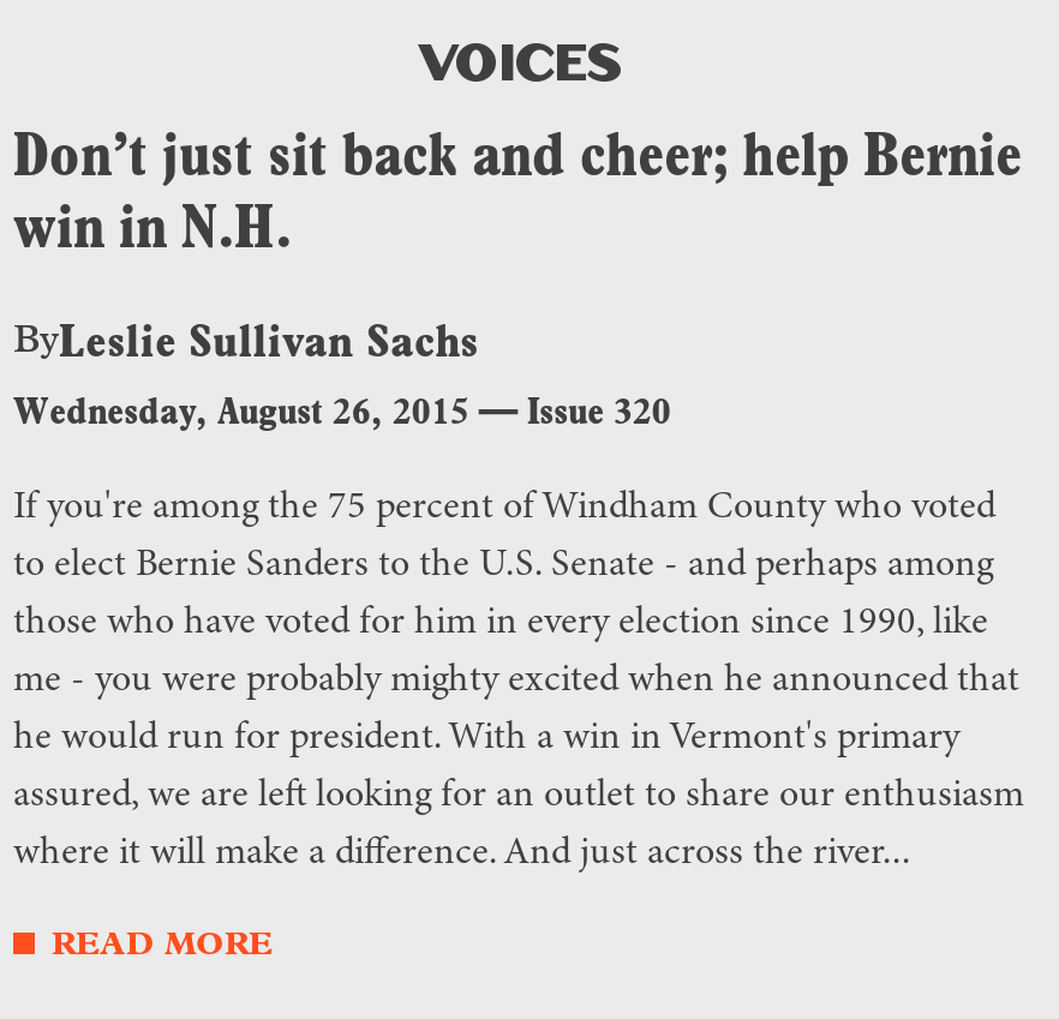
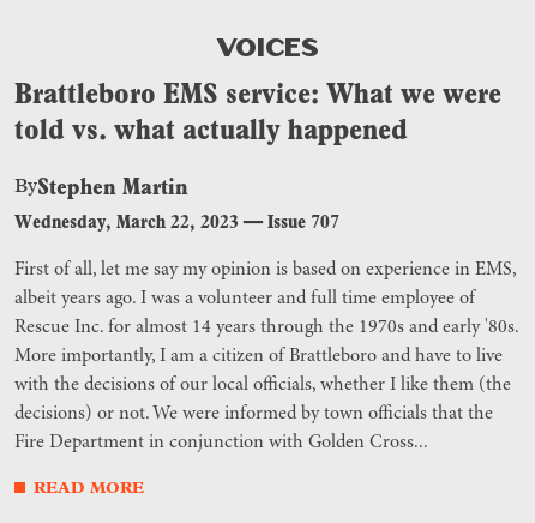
[13,120,1022,261] Don’t just sit back and cheer; help Bernie | win in N.H. -> [14,76,501,147] Brattleboro EMS service: What we were | told vs. what actually happened
[13,310,671,432] ByLeslie Sullivan Sachs | Wednesday, August 26, 2015 — Issue 320 -> [14,171,339,232] ByStephen Martin | Wednesday, March 22, 2023 — Issue 707
[13,488,995,526] If you're among the 75 percent of Windham County who voted -> [14,260,516,279] First of all, let me say my opinion is based on experience in EMS,
[13,545,993,584] to elect Bernie Sanders to the U.S. Senate - and perhaps among -> [14,289,475,308] albeit years ago. I was a volunteer and full time employee of
[13,603,988,641] those who have voted for him in every election since 1990, like -> [14,318,518,337] Rescue Inc. for almost 14 years through the 1970s and early '80s.
[13,661,1019,699] me - you were probably mighty excited when he announced that -> [14,346,503,366] More importantly, I am a citizen of Brattleboro and have to live
[13,718,959,757] he would run for president. With a win in Vermont's primary -> [14,375,511,394] with the decisions of our local officials, whether I like them (the
[13,776,1024,814] assured, we are left looking for an outlet to share our enthusiasm -> [14,404,493,423] decisions) or not. We were informed by town officials that the
[13,833,911,872] where it will make a difference. And just across the river... -> [14,433,428,452] Fire Department in conjunction with Golden Cross...

